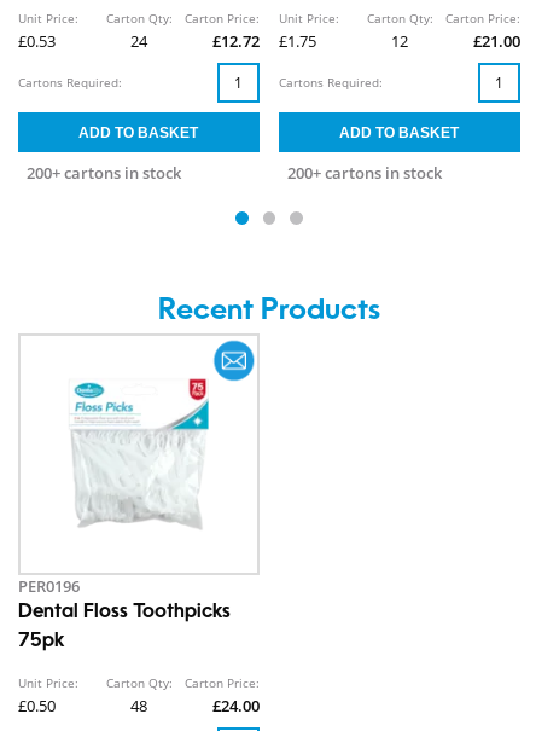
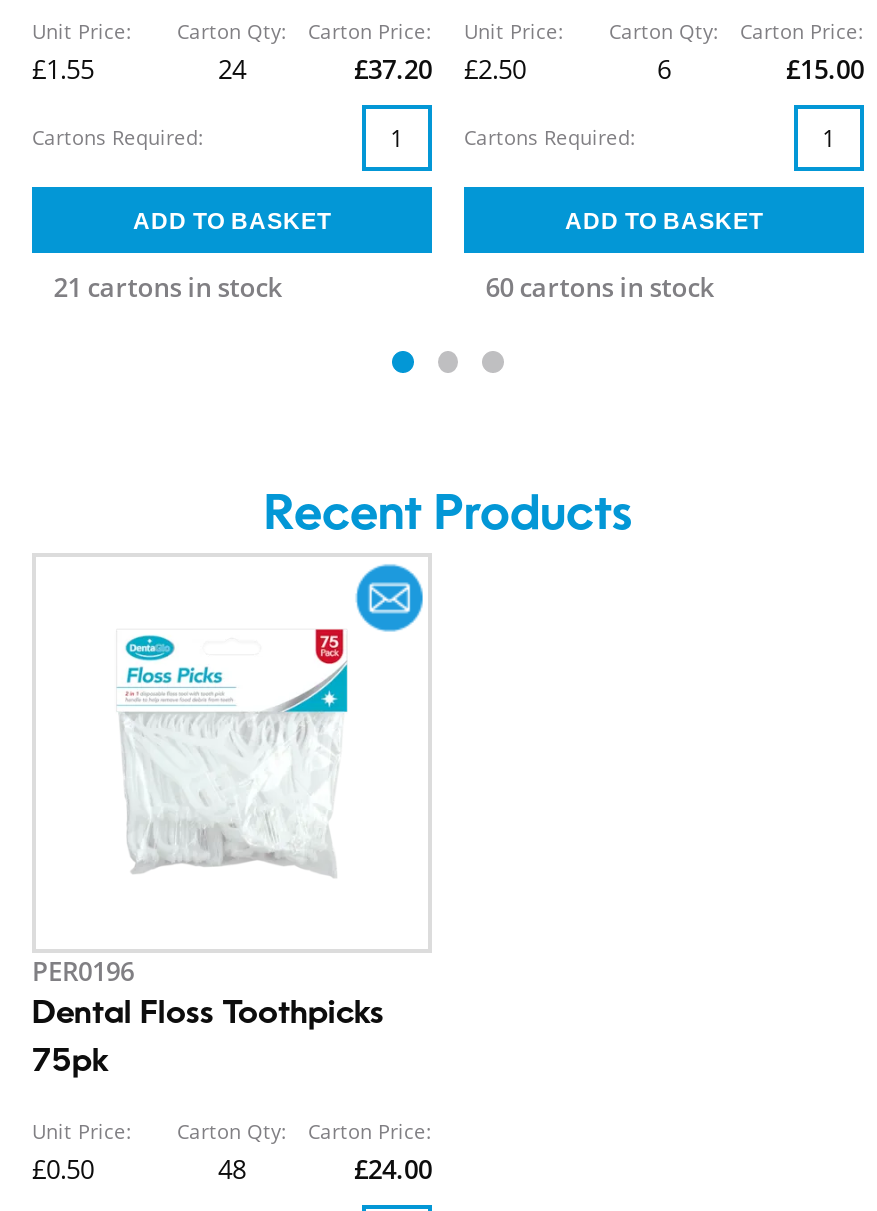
[18,31,56,52] £0.53 -> [32,52,94,88] £1.55
[212,31,260,52] £12.72 -> [354,52,432,88] £37.20
[279,31,316,52] £1.75 -> [464,52,526,88] £2.50
[391,31,408,52] 12 -> [657,52,671,88] 6
[473,31,520,52] £21.00 -> [786,52,864,88] £15.00
[27,162,181,184] 200+ cartons in stock -> [54,270,282,306] 21 cartons in stock
[288,162,442,184] 200+ cartons in stock -> [486,270,714,306] 60 cartons in stock

